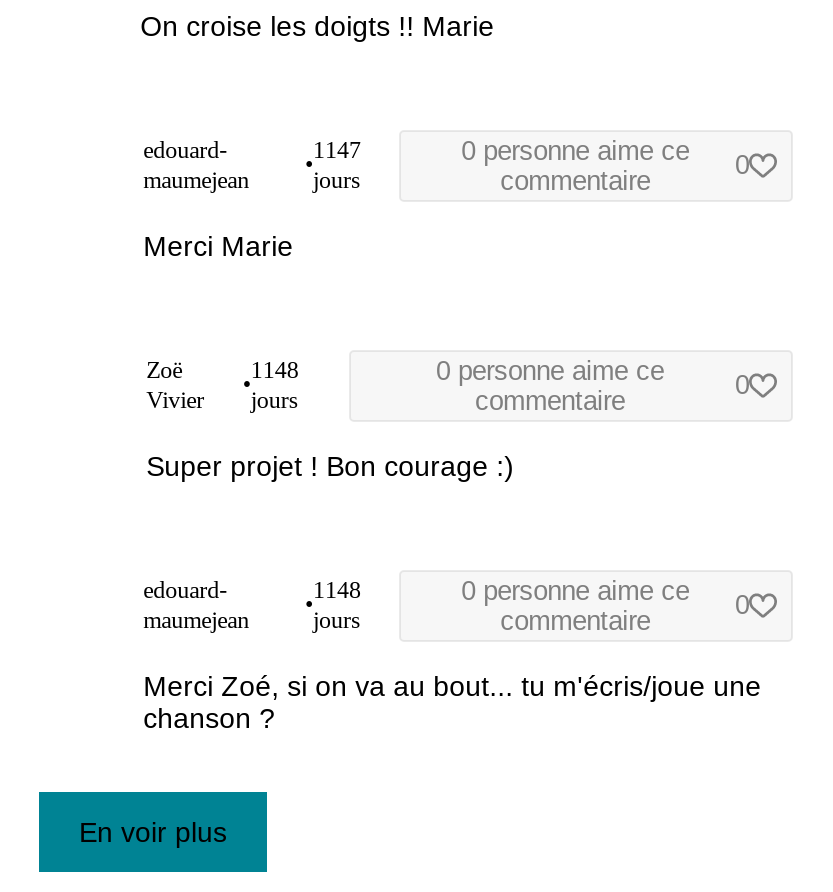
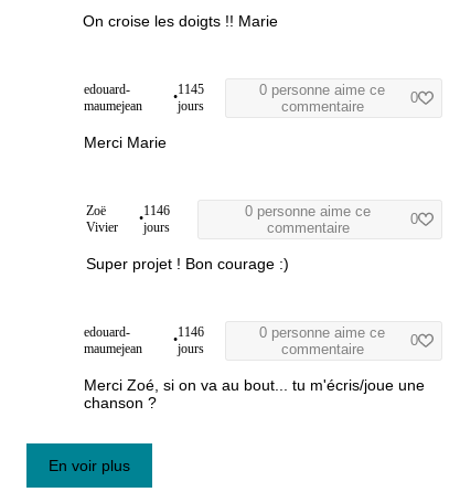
[313,135,361,163] 1147 -> [177,81,204,97] 1145
[251,355,299,383] 1148 -> [143,202,170,218] 1146
[313,575,361,603] 1148 -> [177,324,204,339] 1146

